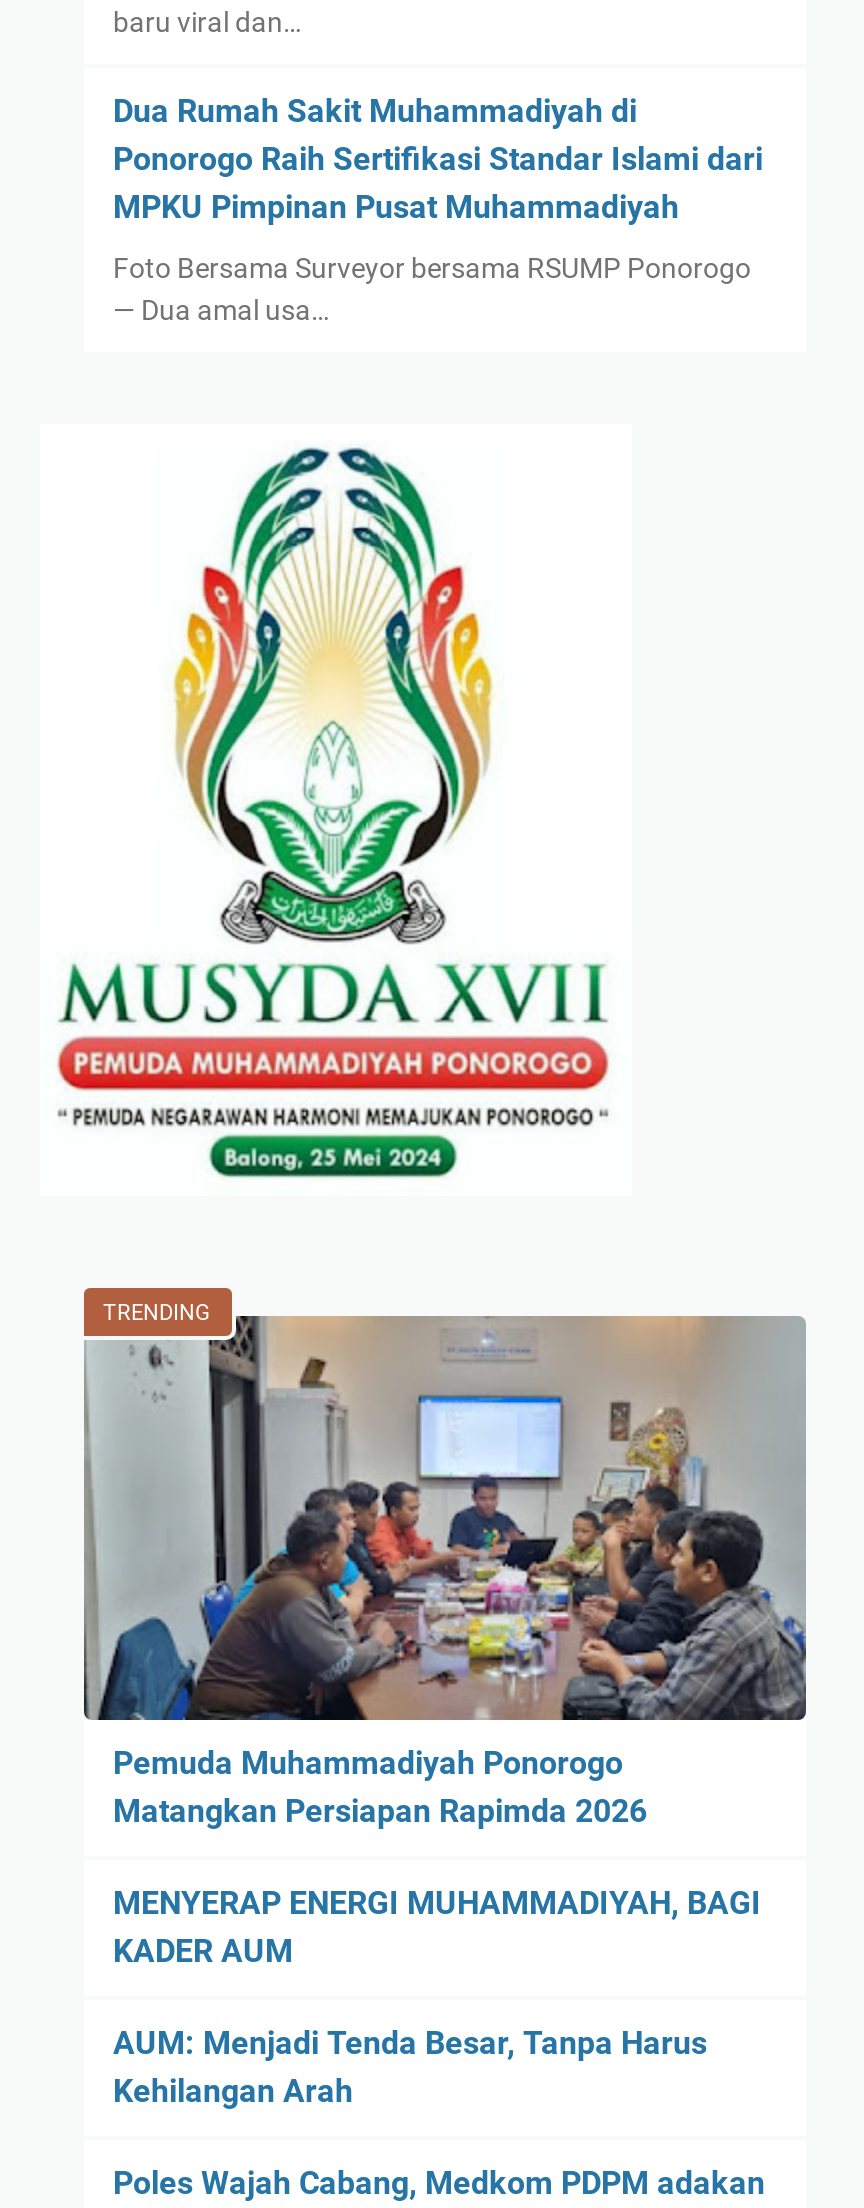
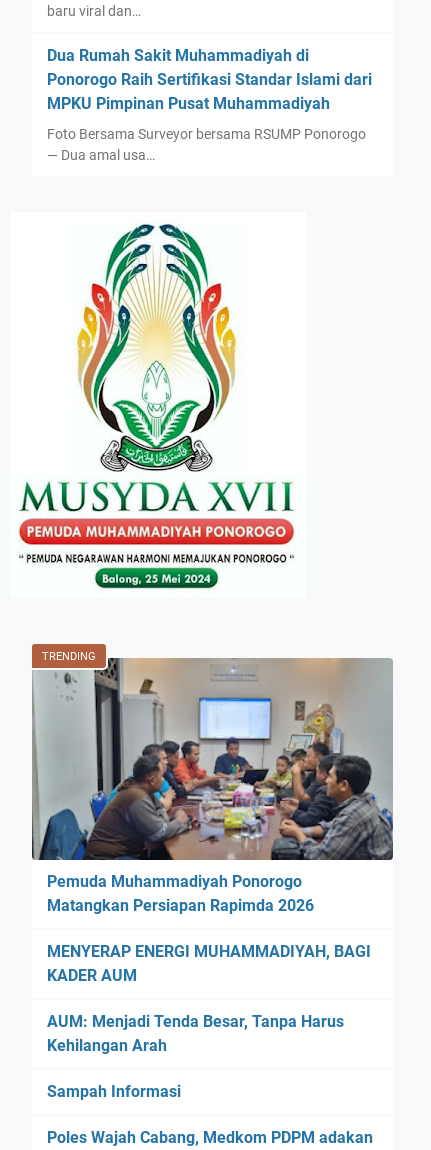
none -> [46,1082,180,1101] Sampah Informasi

